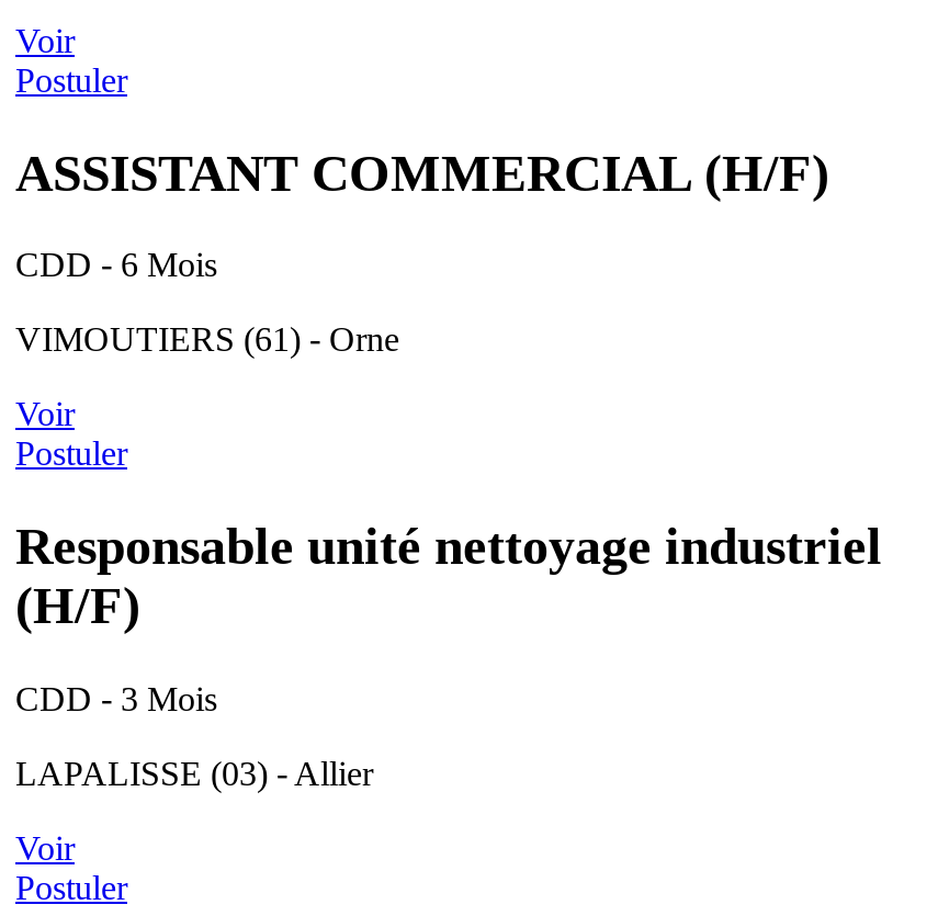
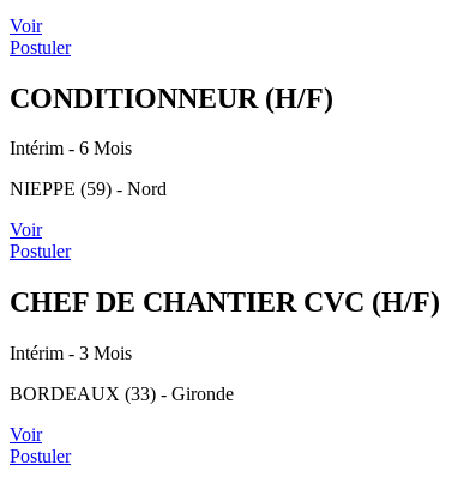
[15,144,829,201] ASSISTANT COMMERCIAL (H/F) -> [10,82,333,113] CONDITIONNEUR (H/F)
[15,247,217,284] CDD - 6 Mois -> [10,138,132,159] Intérim - 6 Mois
[15,321,399,359] VIMOUTIERS (61) - Orne -> [10,179,167,199] NIEPPE (59) - Nord
[15,518,882,635] Responsable unité nettoyage industriel | (H/F) -> [10,287,440,318] CHEF DE CHANTIER CVC (H/F)
[15,681,217,718] CDD - 3 Mois -> [10,343,132,363] Intérim - 3 Mois
[15,755,373,792] LAPALISSE (03) - Allier -> [10,384,234,404] BORDEAUX (33) - Gironde

